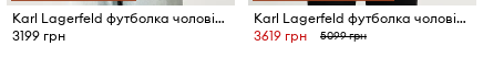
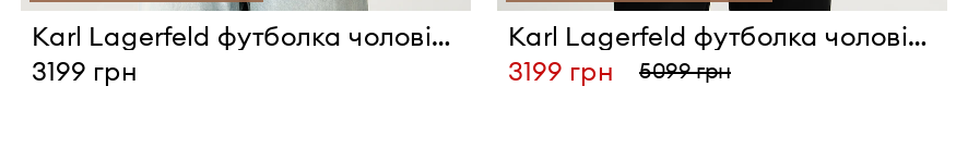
[254,27,367,44] 3619 грн 5099 грн -> [508,54,731,87] 3199 грн 5099 грн

